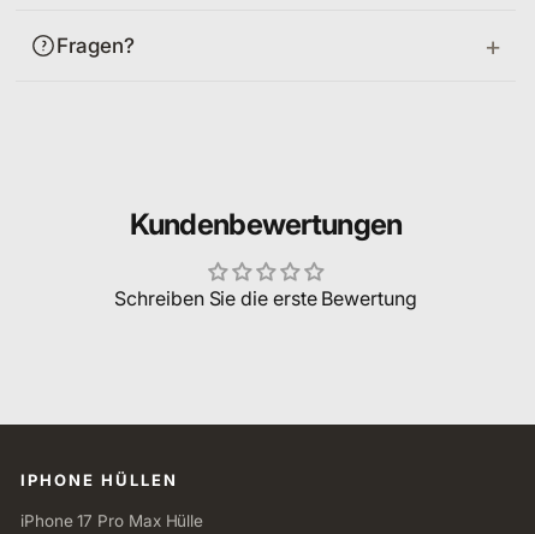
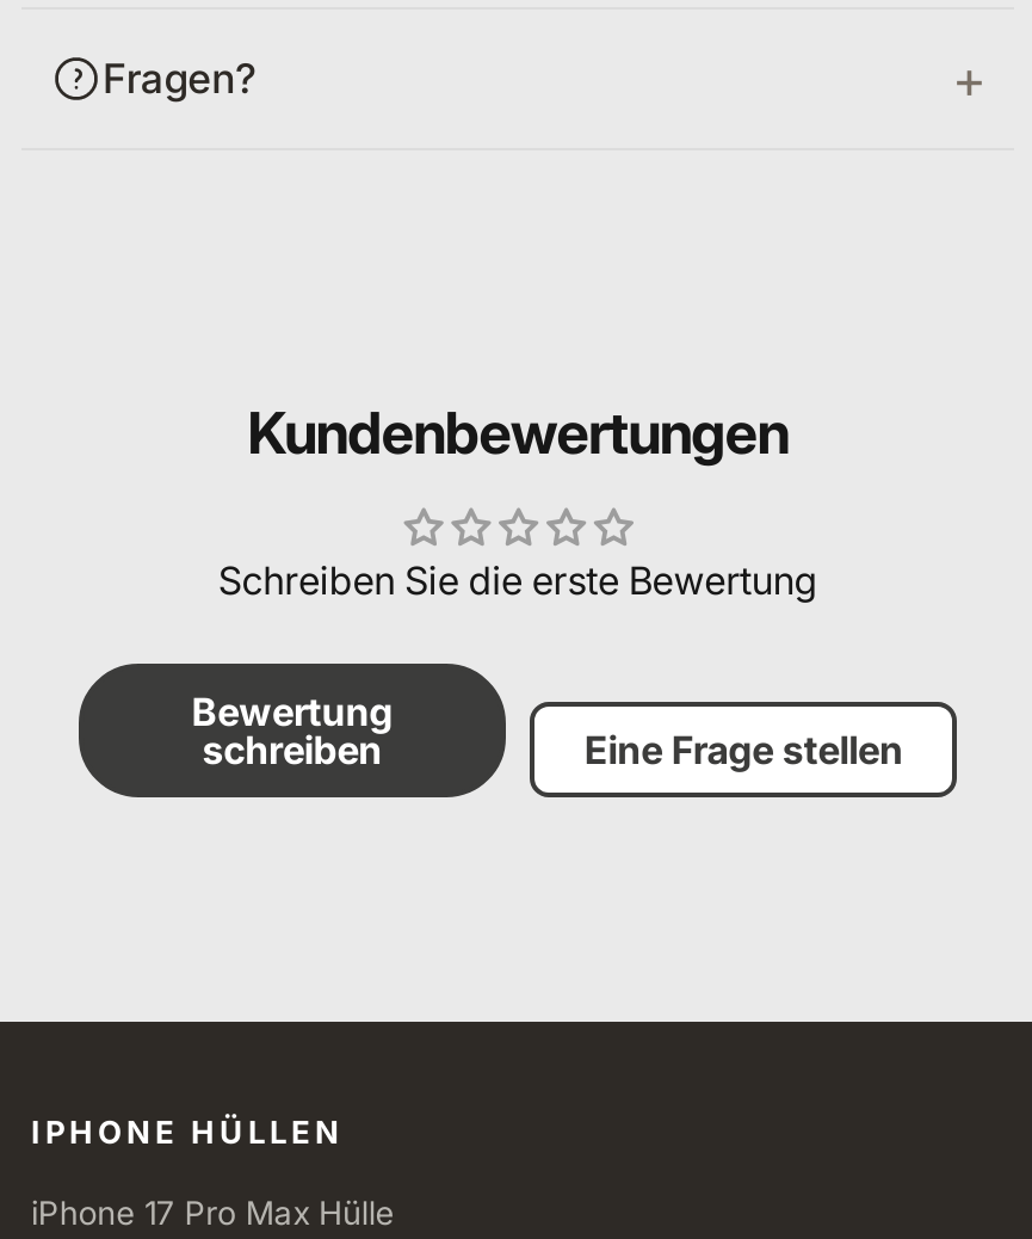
none -> [192,688,903,773] Bewertung | schreiben | Eine Frage stellen

